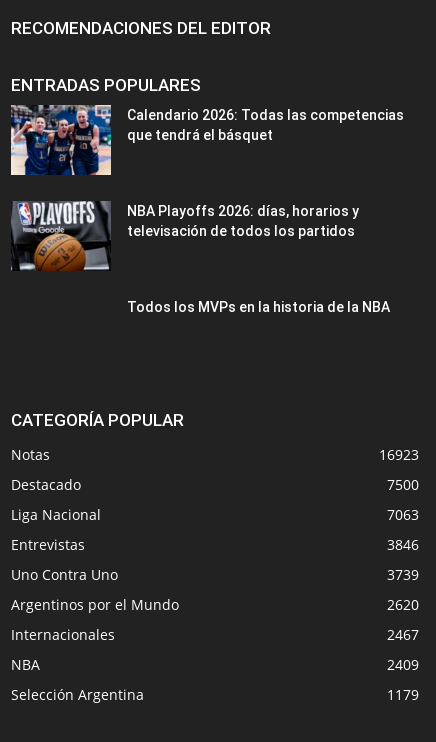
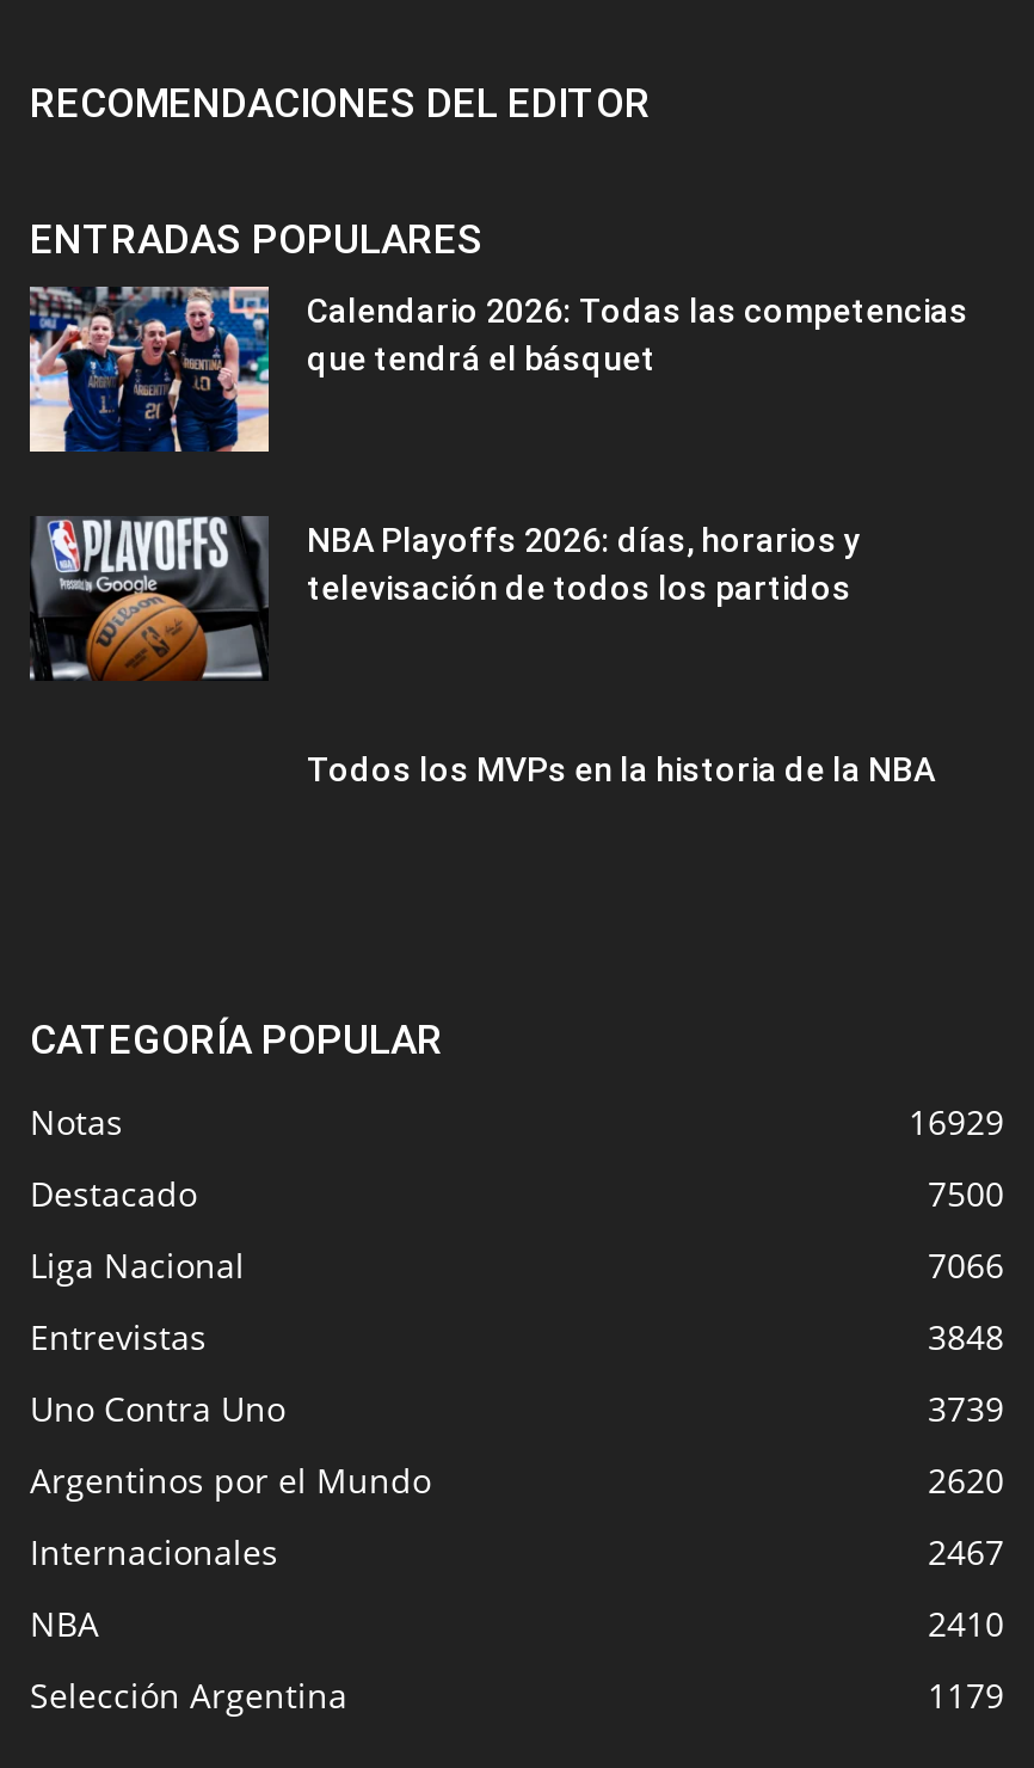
[379,445,419,464] 16923 -> [909,1099,1004,1144] 16929
[387,505,419,524] 7063 -> [928,1242,1004,1287] 7066
[387,535,419,554] 3846 -> [928,1314,1004,1359] 3848
[387,655,419,674] 2409 -> [928,1600,1004,1646] 2410

